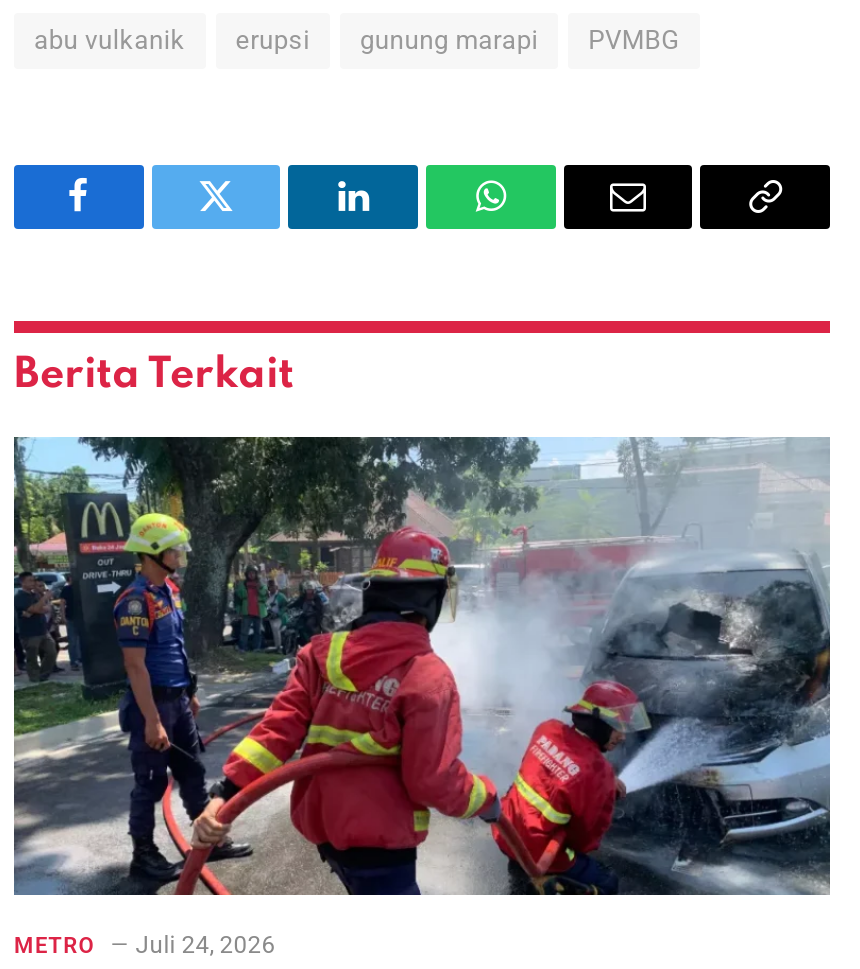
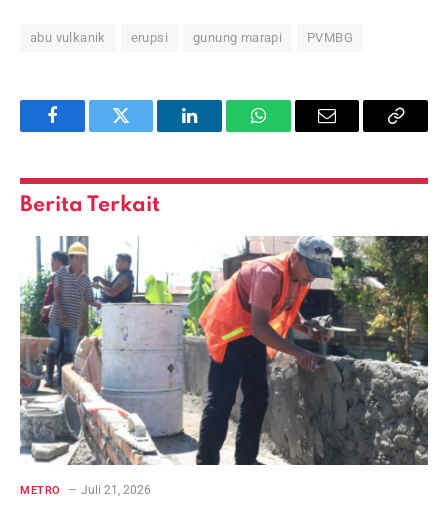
[12,435,830,960] [image] | METRO Juli 24, 2026 -> [20,235,429,497] [image] | METRO Juli 21, 2026

